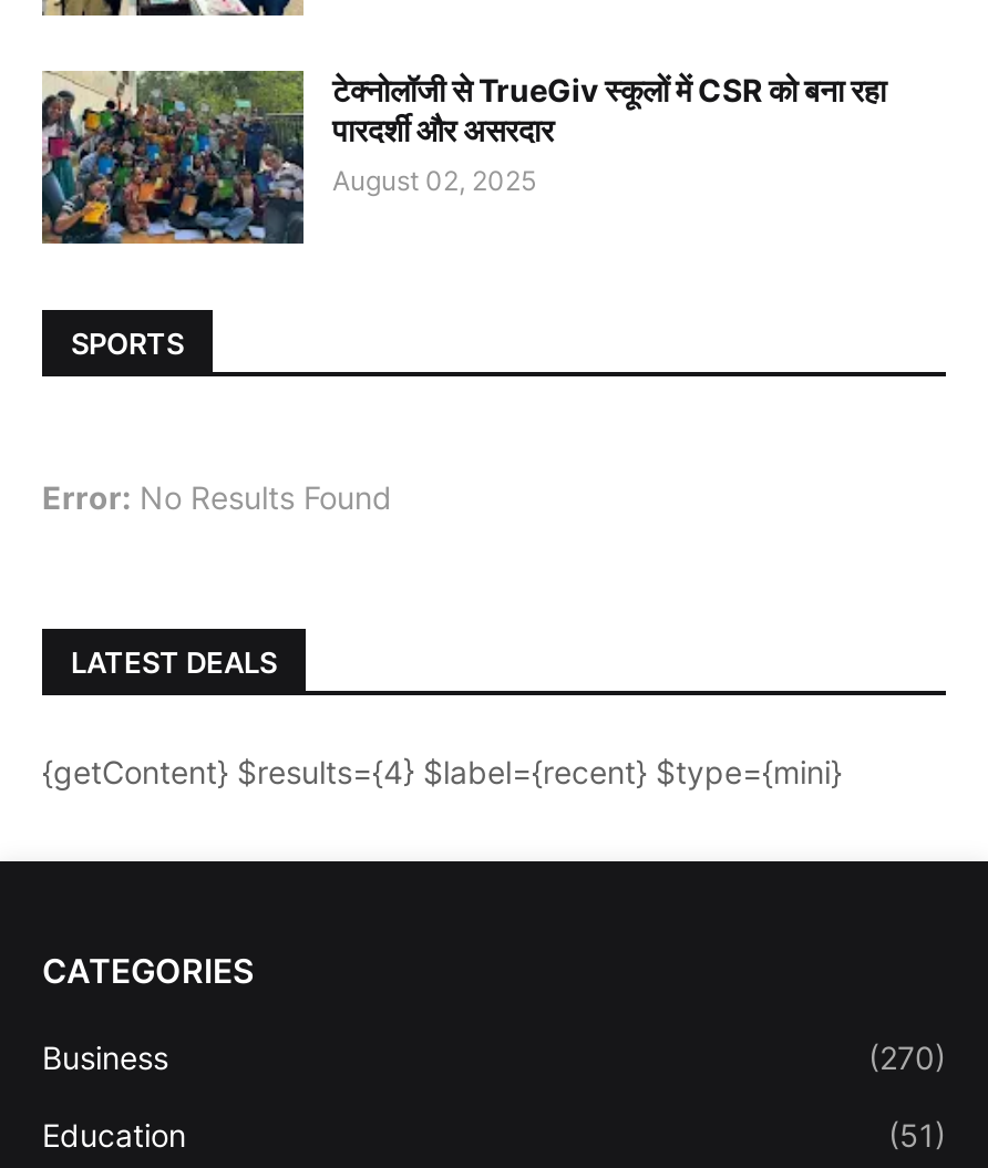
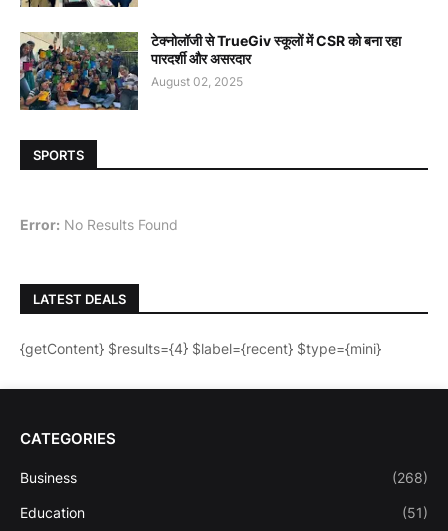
[868,1039,946,1077] (270) -> [392,469,428,486] (268)

